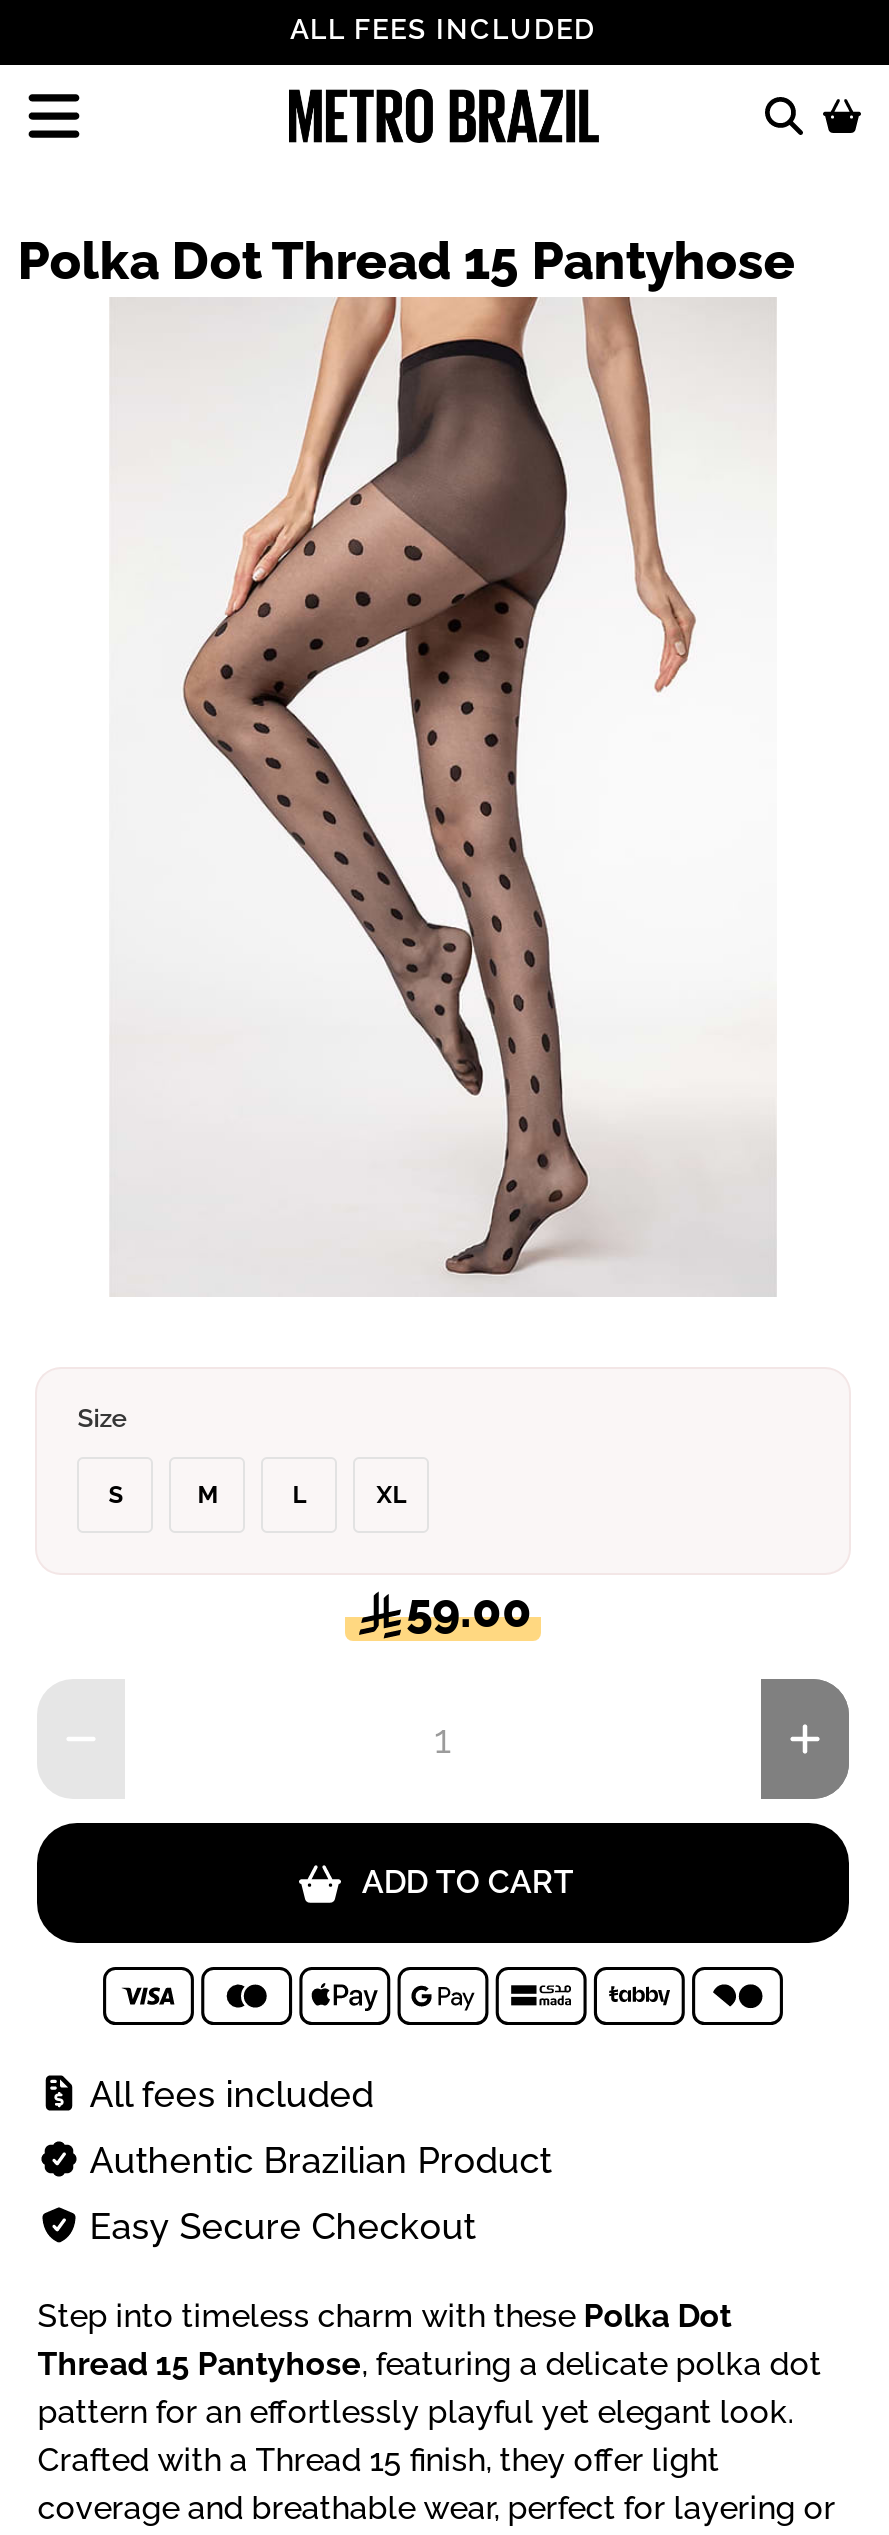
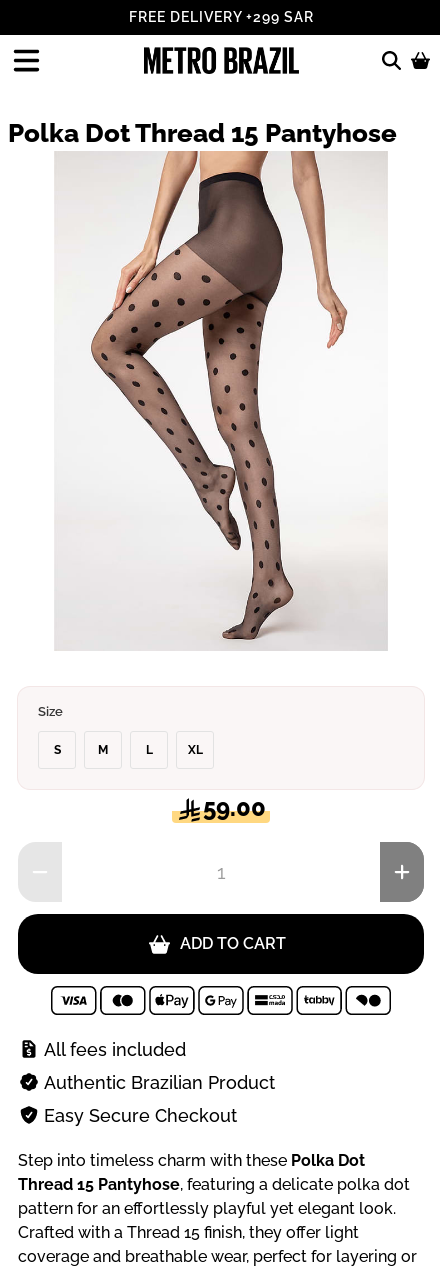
[290,13,596,45] ALL FEES INCLUDED -> [128,9,313,25] FREE DELIVERY +299 SAR

